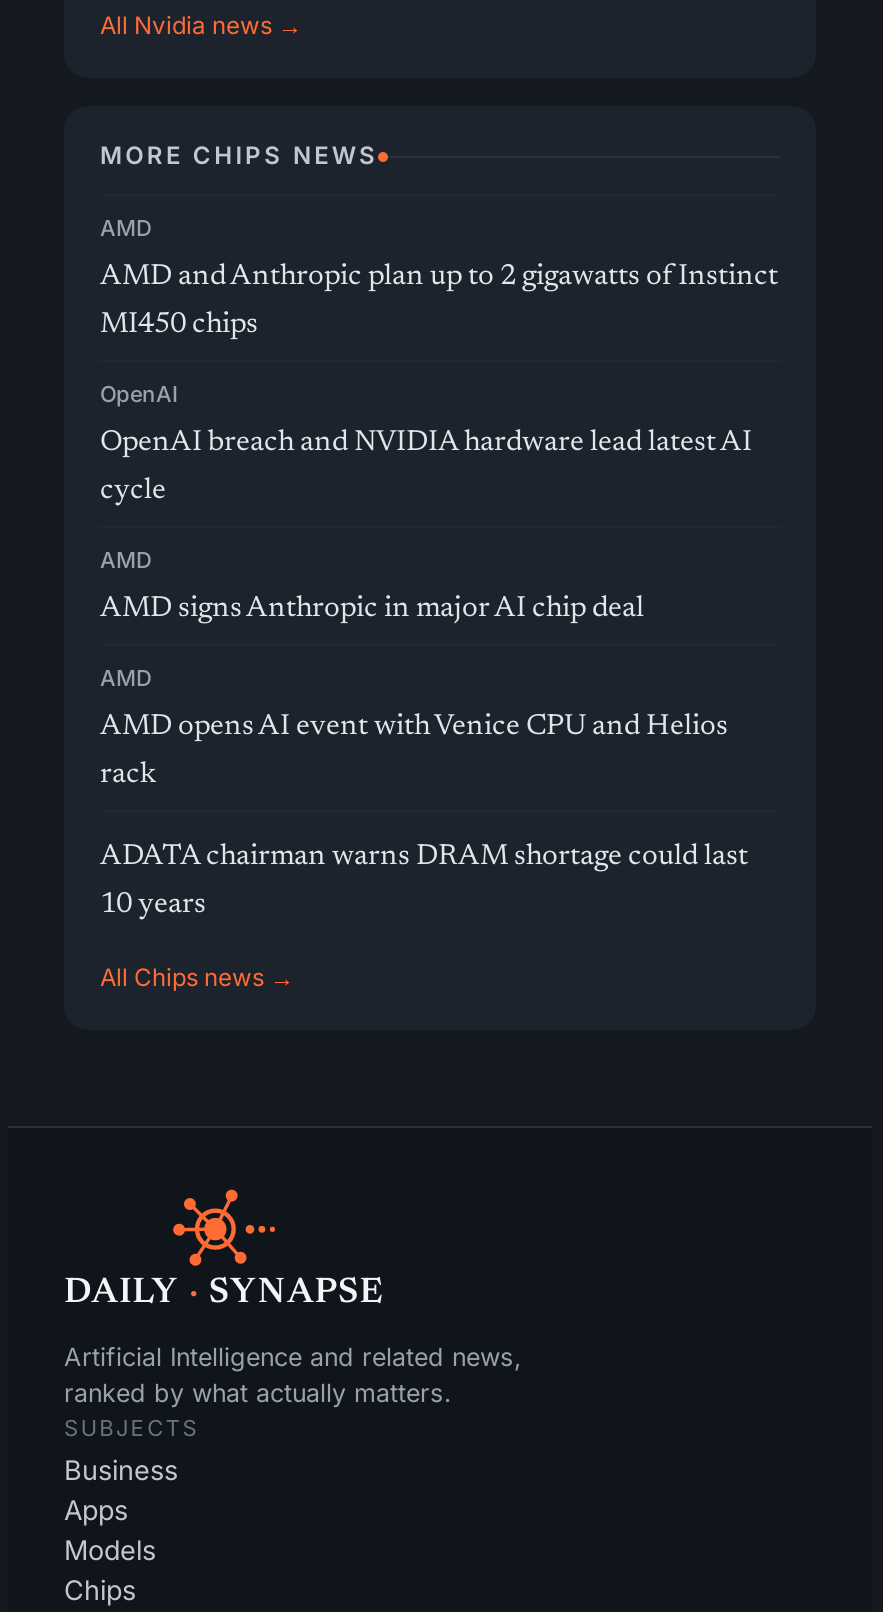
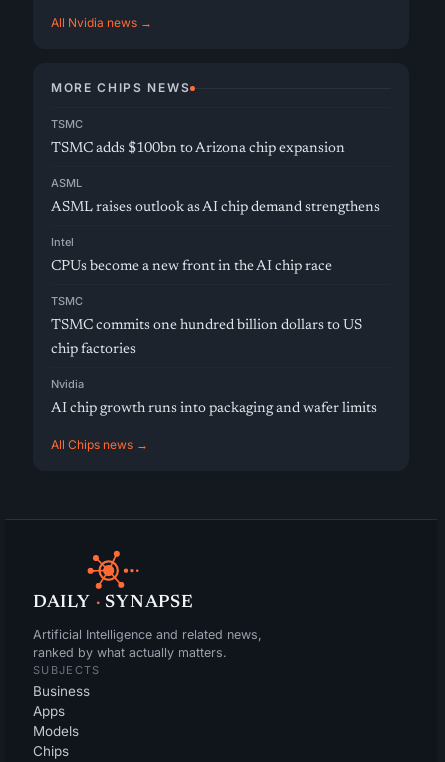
[100,214,778,920] AMD | AMD and Anthropic plan up to 2 gigawatts of Instinct | MI450 chips | OpenAI | OpenAI breach and NVIDIA hardware lead latest AI | cycle | AMD | AMD signs Anthropic in major AI chip deal | AMD | AMD opens AI event with Venice CPU and Helios | rack | ADATA chairman warns DRAM shortage could last | 10 years -> [51,117,380,416] TSMC | TSMC adds $100bn to Arizona chip expansion | ASML | ASML raises outlook as AI chip demand strengthens | Intel | CPUs become a new front in the AI chip race | TSMC | TSMC commits one hundred billion dollars to US | chip factories | Nvidia | AI chip growth runs into packaging and wafer limits

